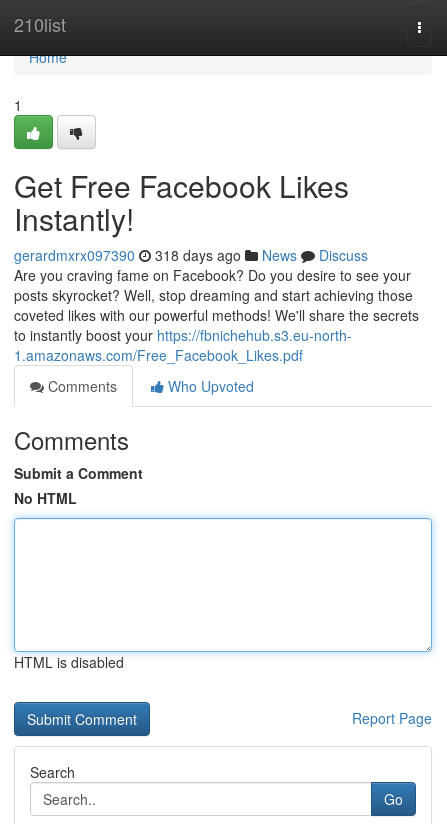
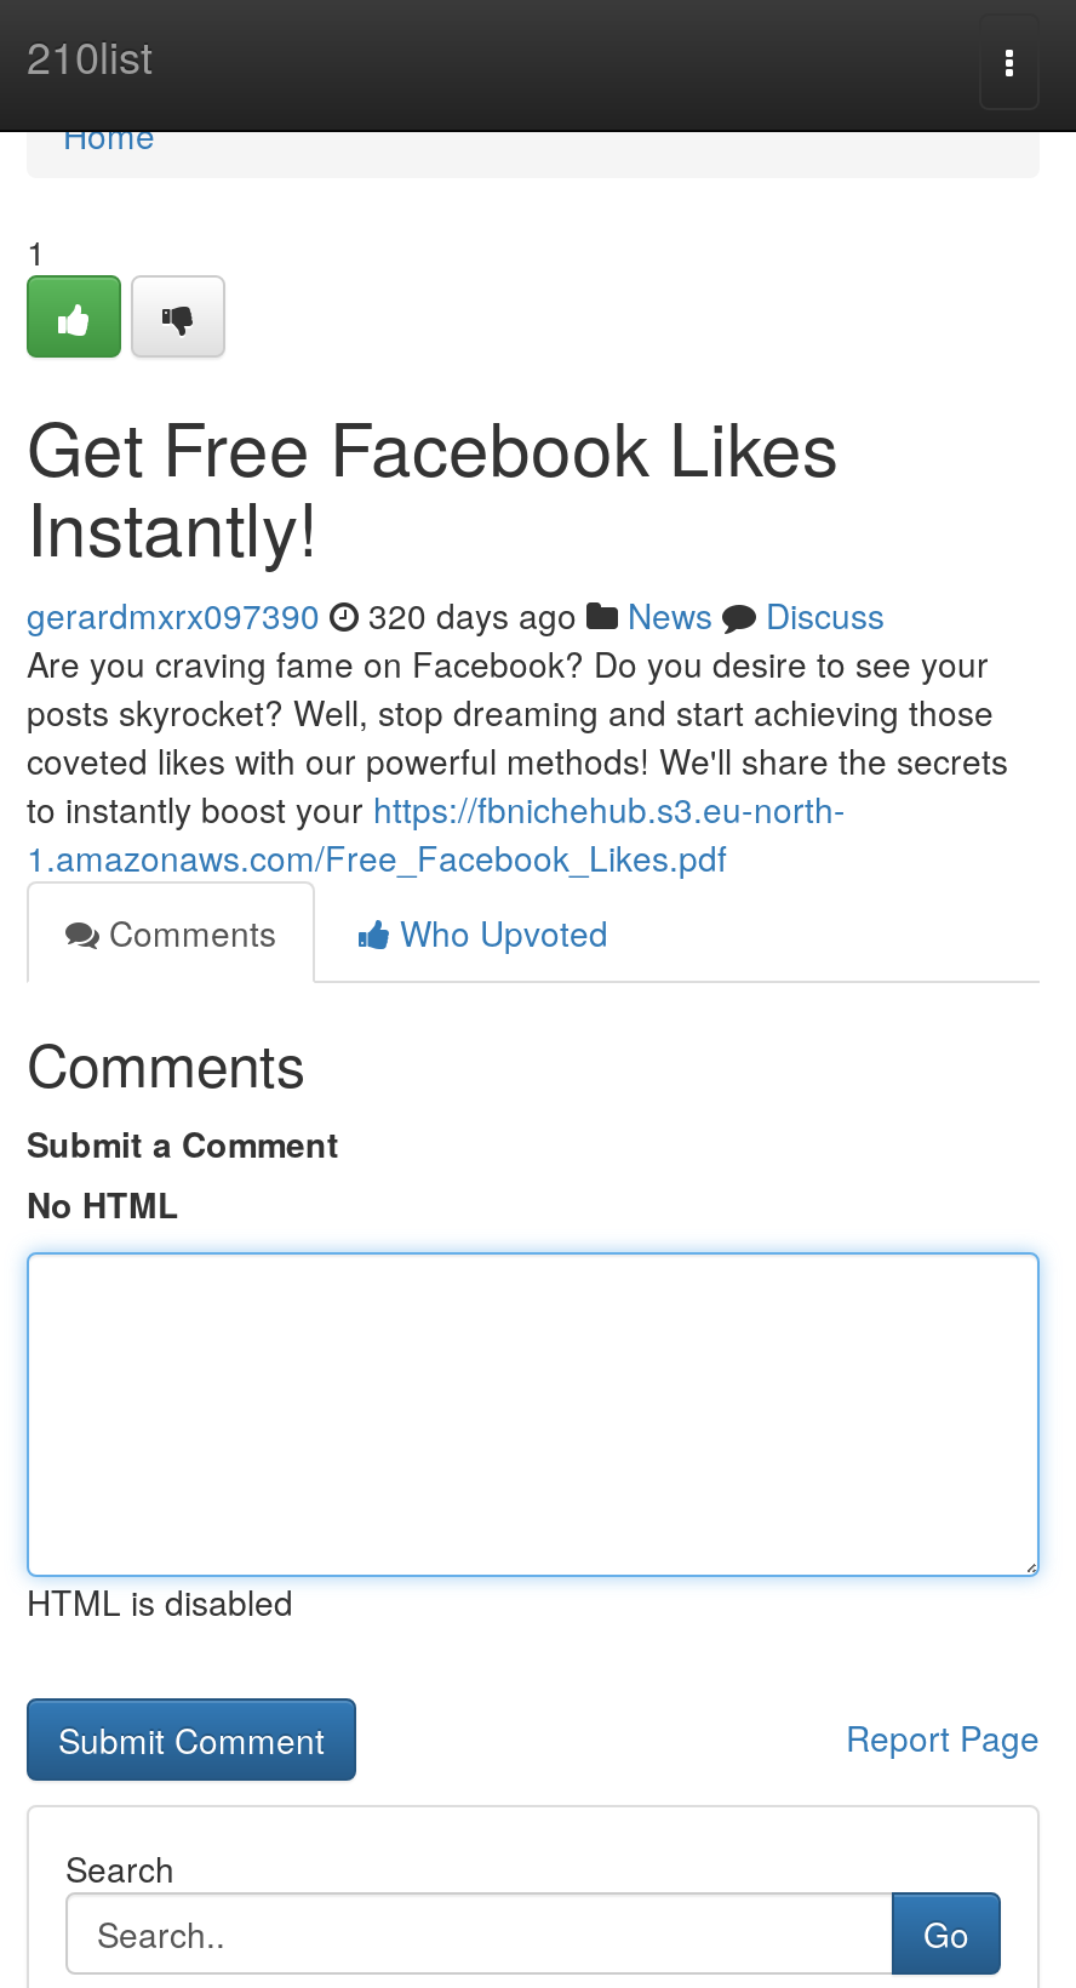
[14,245,368,265] gerardmxrx097390 318 days ago News Discuss -> [27,590,885,639] gerardmxrx097390 320 days ago News Discuss

